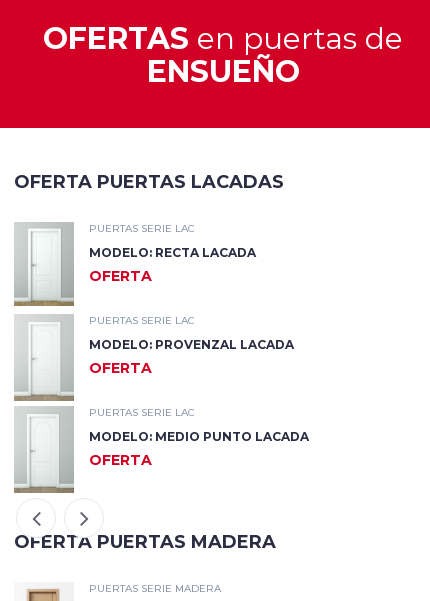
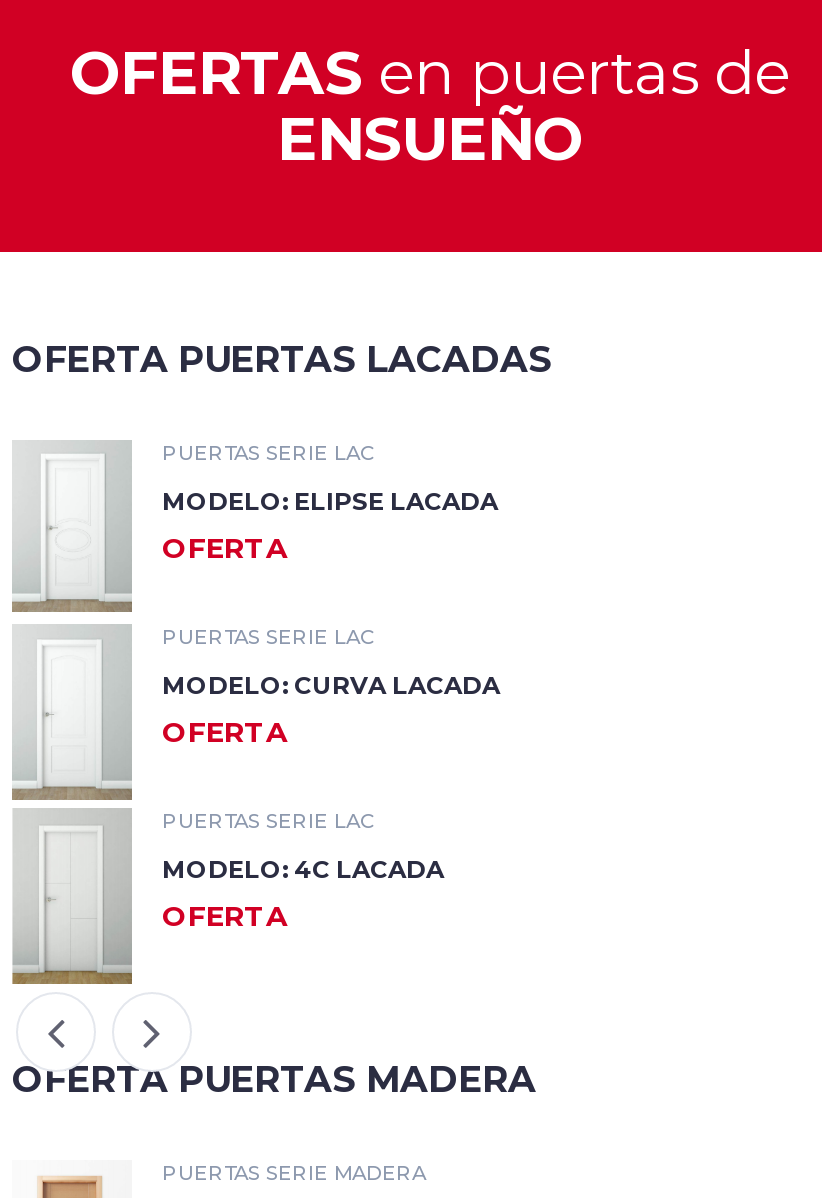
[89,245,256,260] MODELO: RECTA LACADA -> [162,486,498,516] MODELO: ELIPSE LACADA
[89,337,294,352] MODELO: PROVENZAL LACADA -> [162,670,500,700] MODELO: CURVA LACADA
[89,429,309,444] MODELO: MEDIO PUNTO LACADA -> [162,854,444,884] MODELO: 4C LACADA

